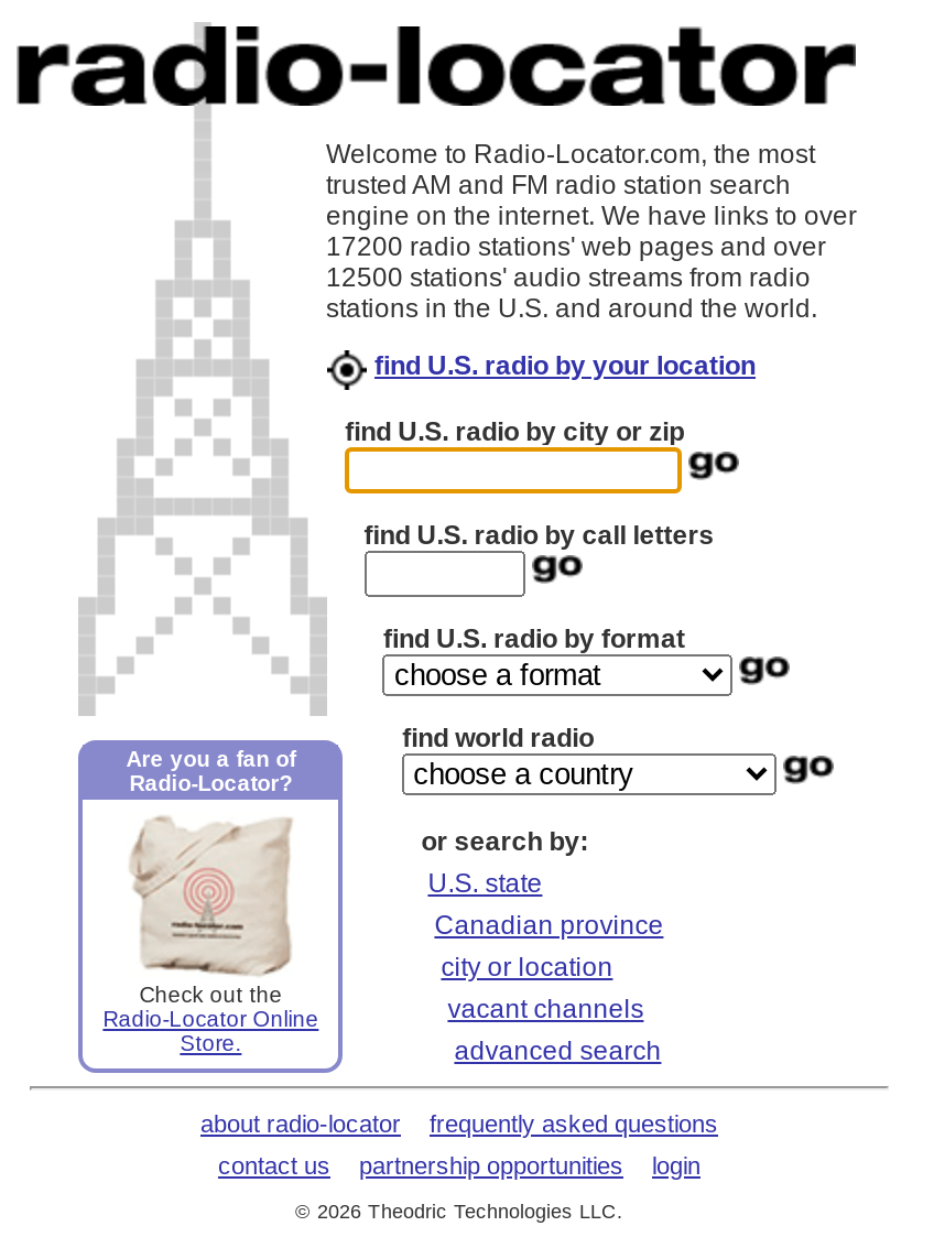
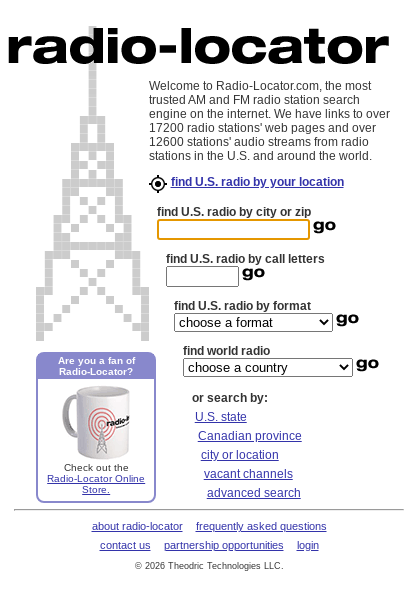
[326,262,811,293] 12500 stations' audio streams from radio -> [148,135,368,149] 12600 stations' audio streams from radio
[129,815,292,976] [image] -> [60,386,132,458] [image]

